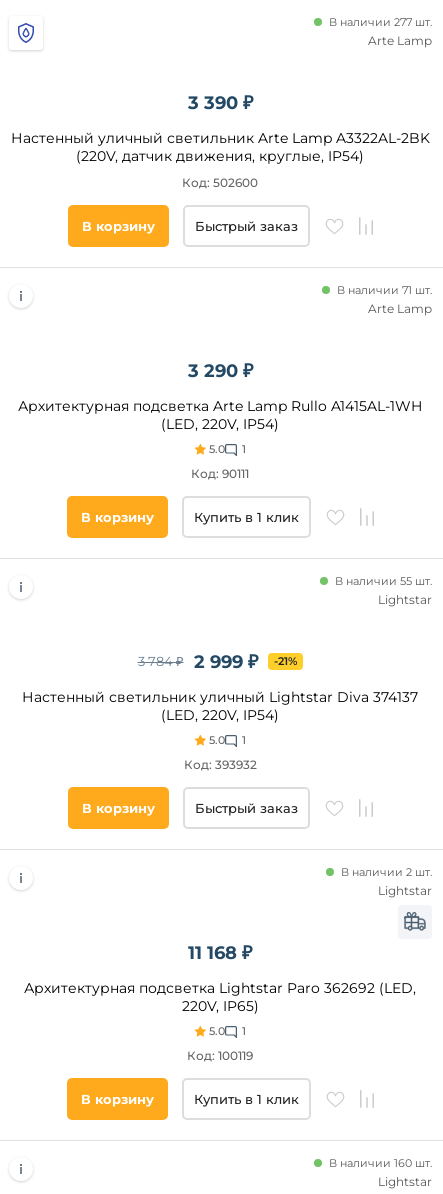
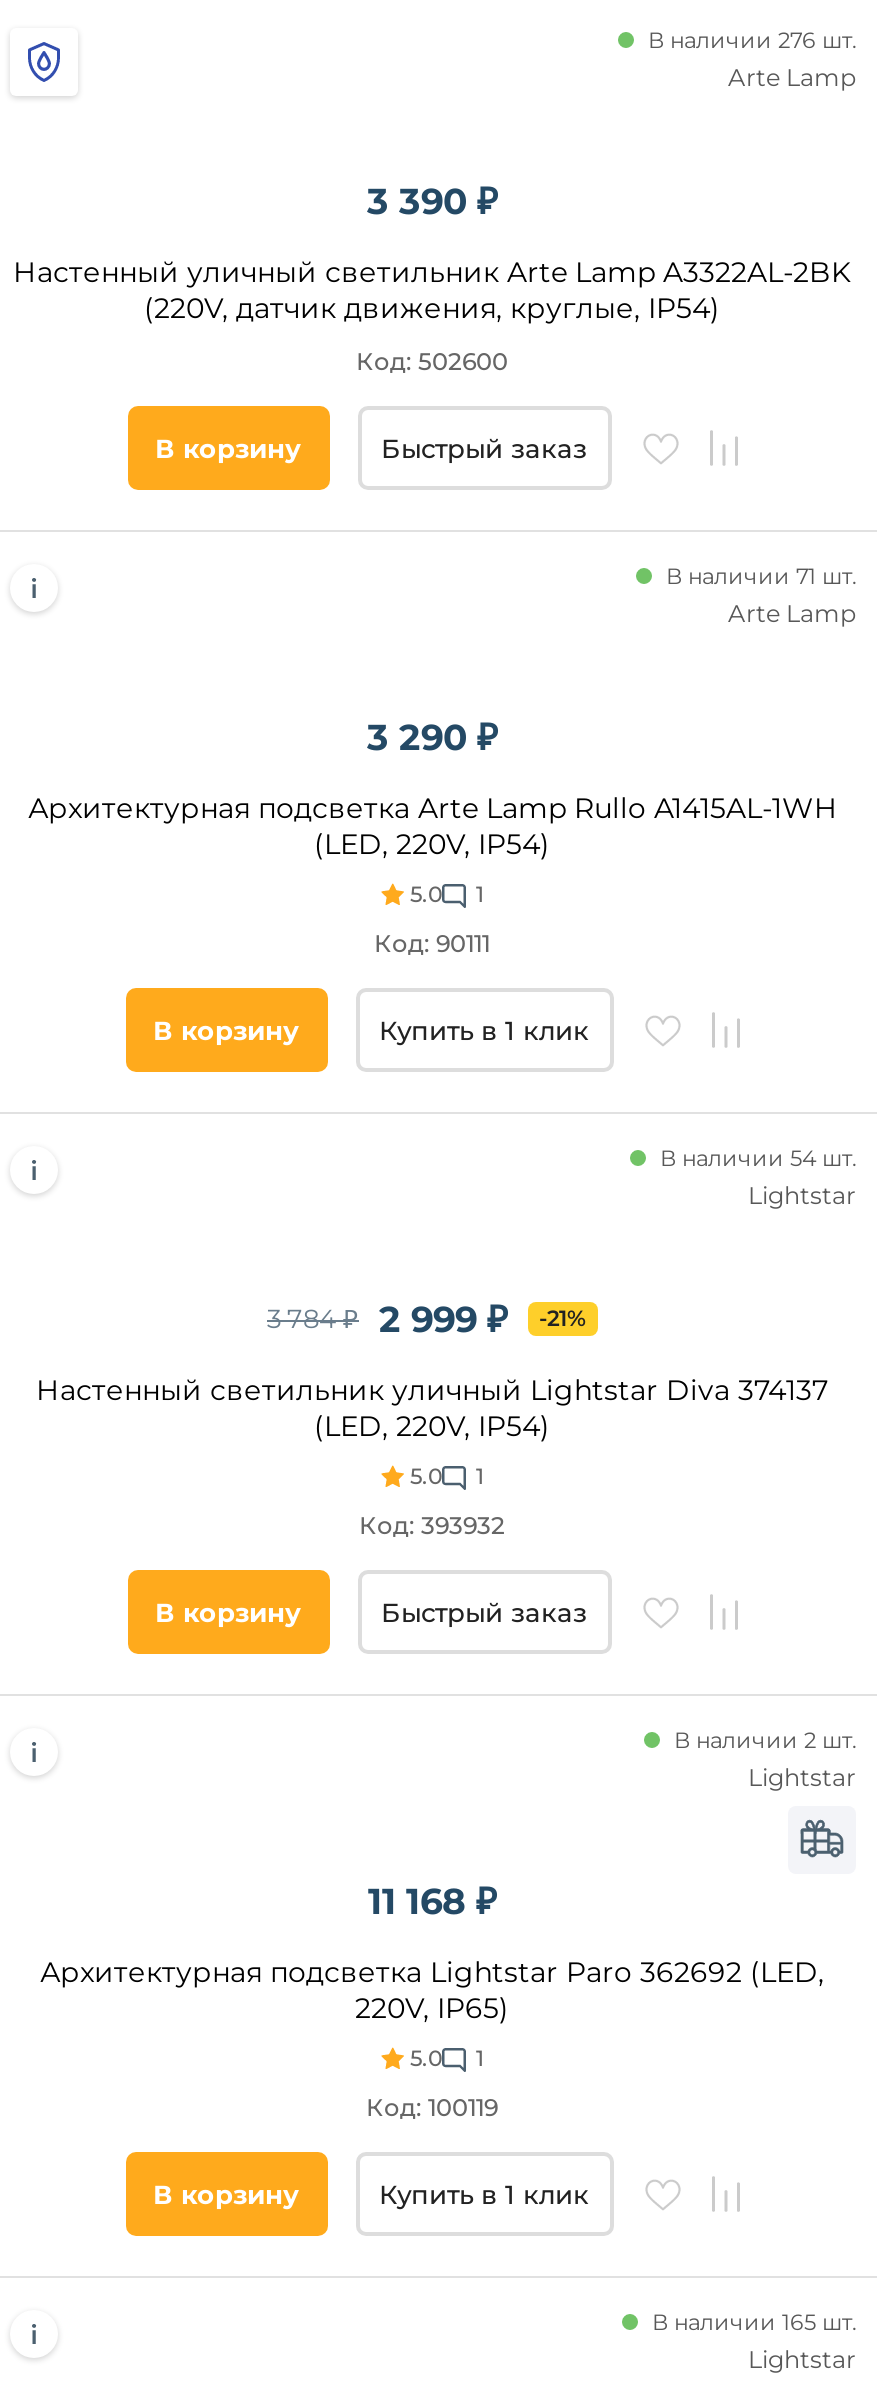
[329,15,432,29] В наличии 277 шт. -> [648,26,856,54] В наличии 276 шт.
[335,574,432,588] В наличии 55 шт. -> [660,1144,856,1172] В наличии 54 шт.
[329,1156,432,1170] В наличии 160 шт. -> [652,2308,856,2336] В наличии 165 шт.

